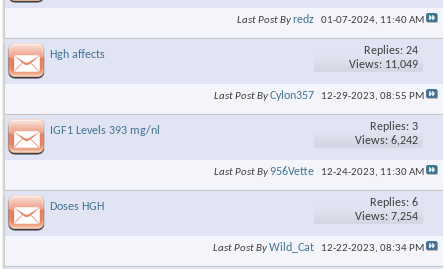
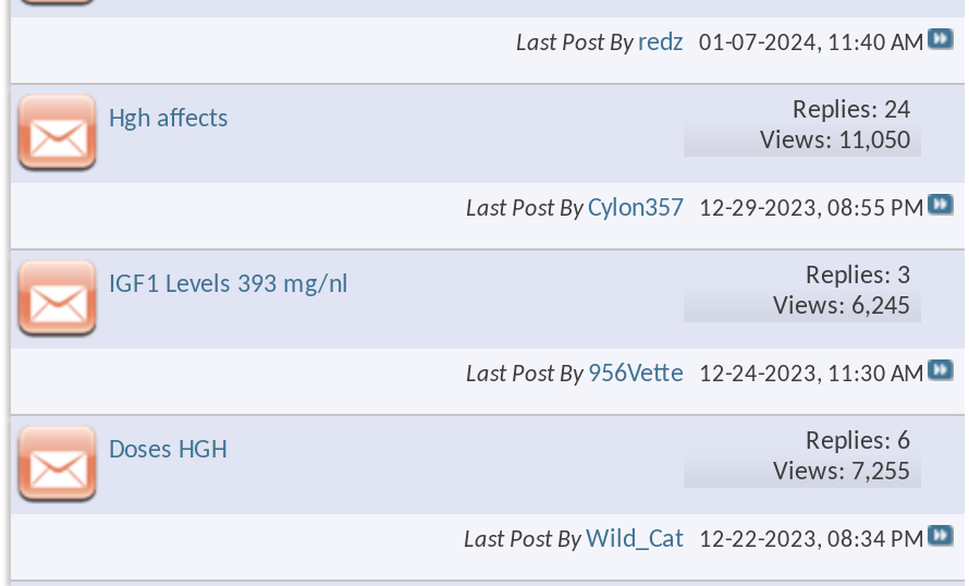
[349,59,418,71] Views: 11,049 -> [760,129,910,155] Views: 11,050
[355,135,418,147] Views: 6,242 -> [773,294,910,320] Views: 6,245
[355,211,418,223] Views: 7,254 -> [773,460,910,486] Views: 7,255

